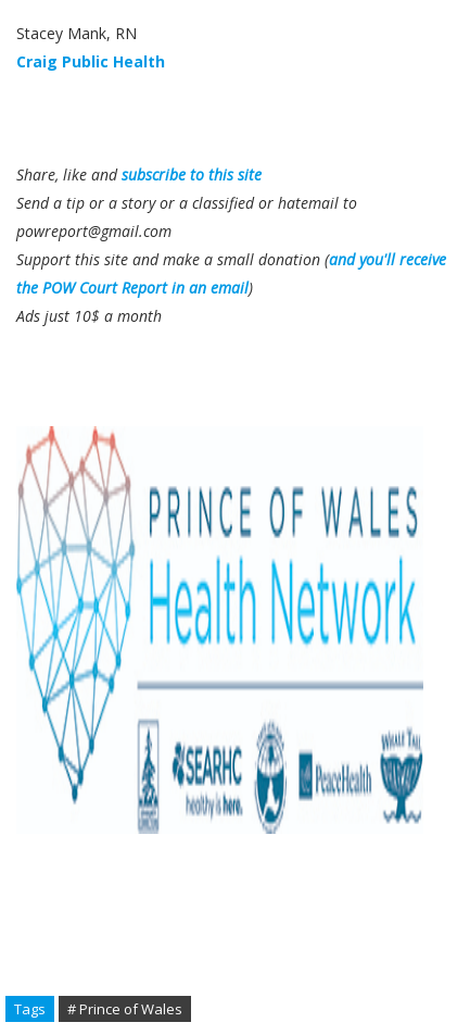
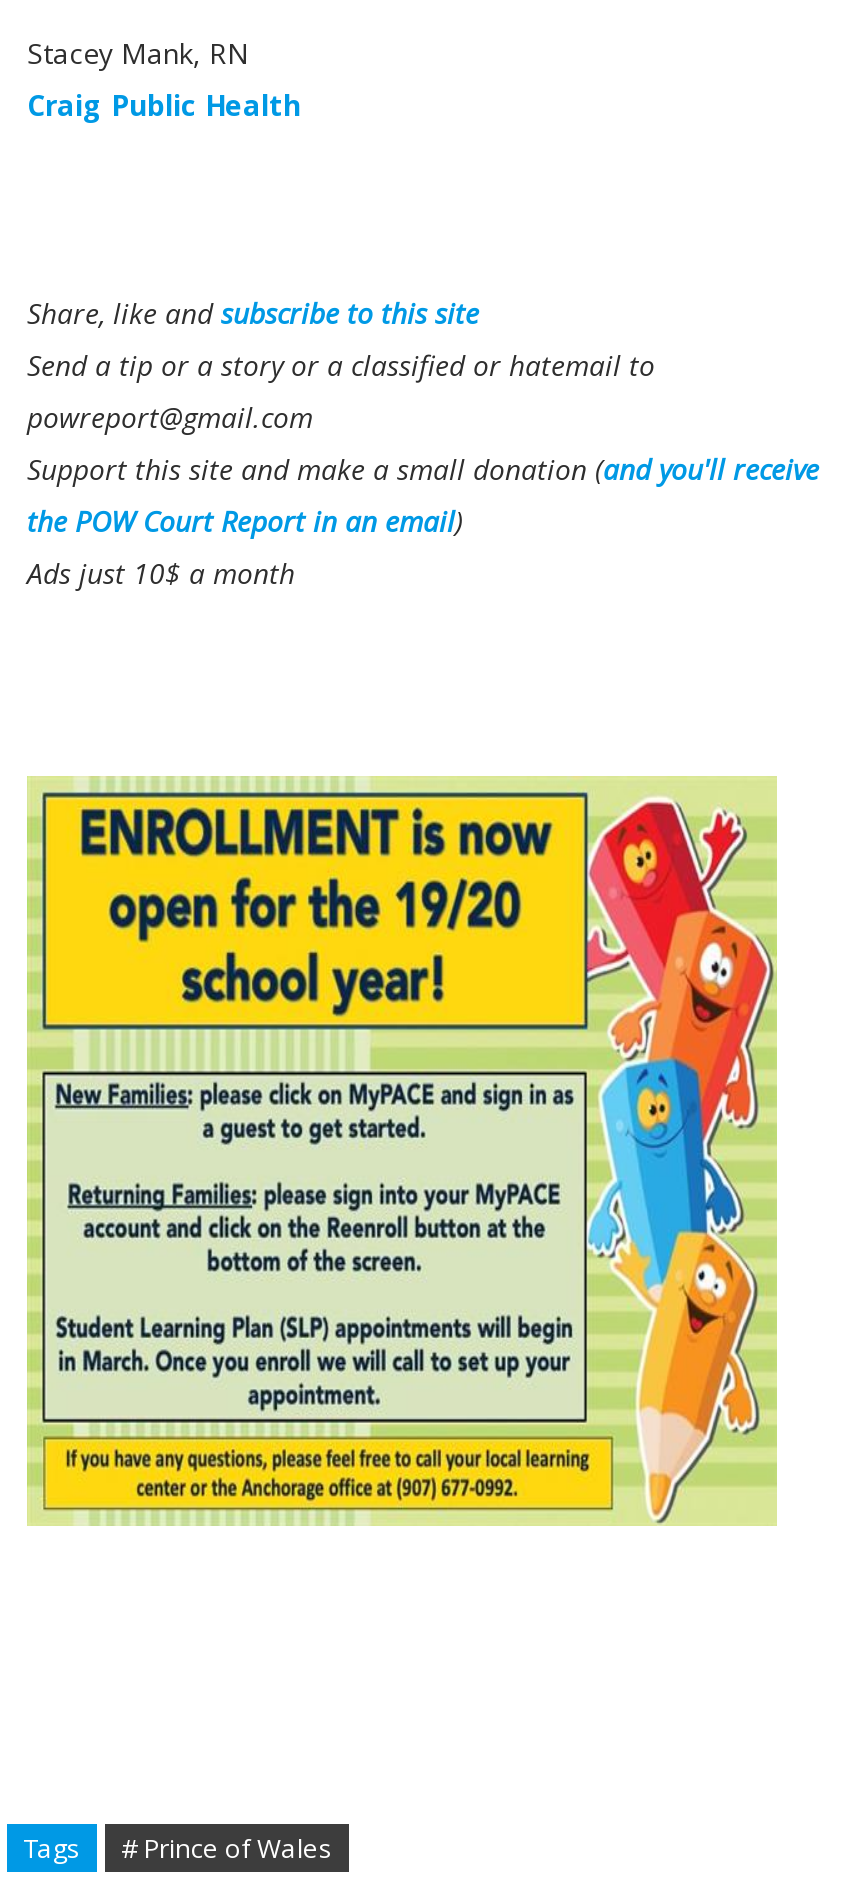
[15,426,423,835] [image] -> [25,774,779,1528] [image]

